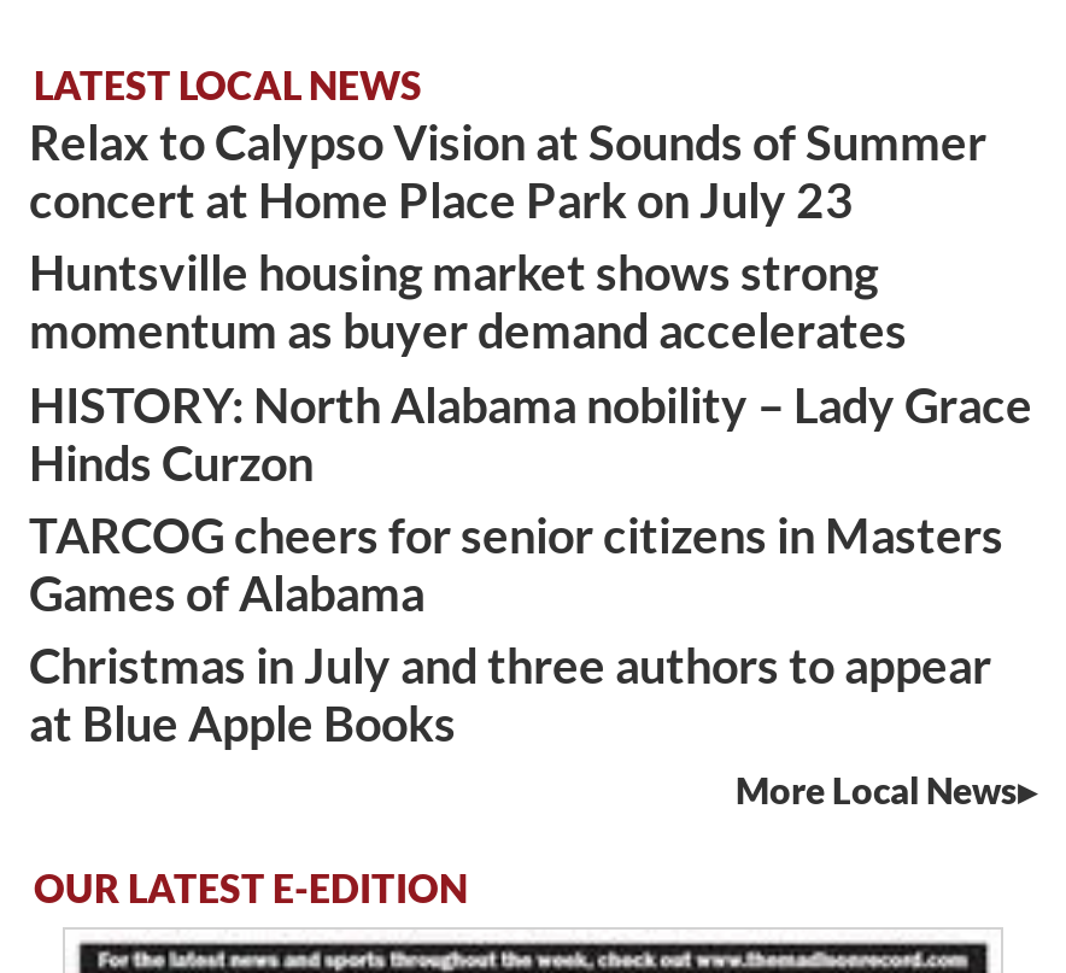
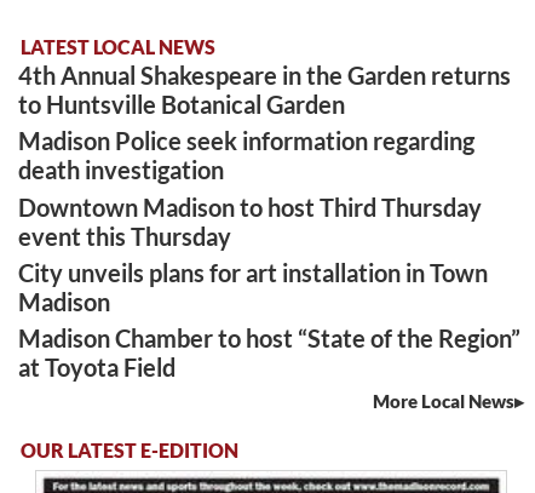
[29,113,1032,751] Relax to Calypso Vision at Sounds of Summer | concert at Home Place Park on July 23 | Huntsville housing market shows strong | momentum as buyer demand accelerates | HISTORY: North Alabama nobility – Lady Grace | Hinds Curzon | TARCOG cheers for senior citizens in Masters | Games of Alabama | Christmas in July and three authors to appear | at Blue Apple Books -> [18,61,520,382] 4th Annual Shakespeare in the Garden returns | to Huntsville Botanical Garden | Madison Police seek information regarding | death investigation | Downtown Madison to host Third Thursday | event this Thursday | City unveils plans for art installation in Town | Madison | Madison Chamber to host “State of the Region” | at Toyota Field

